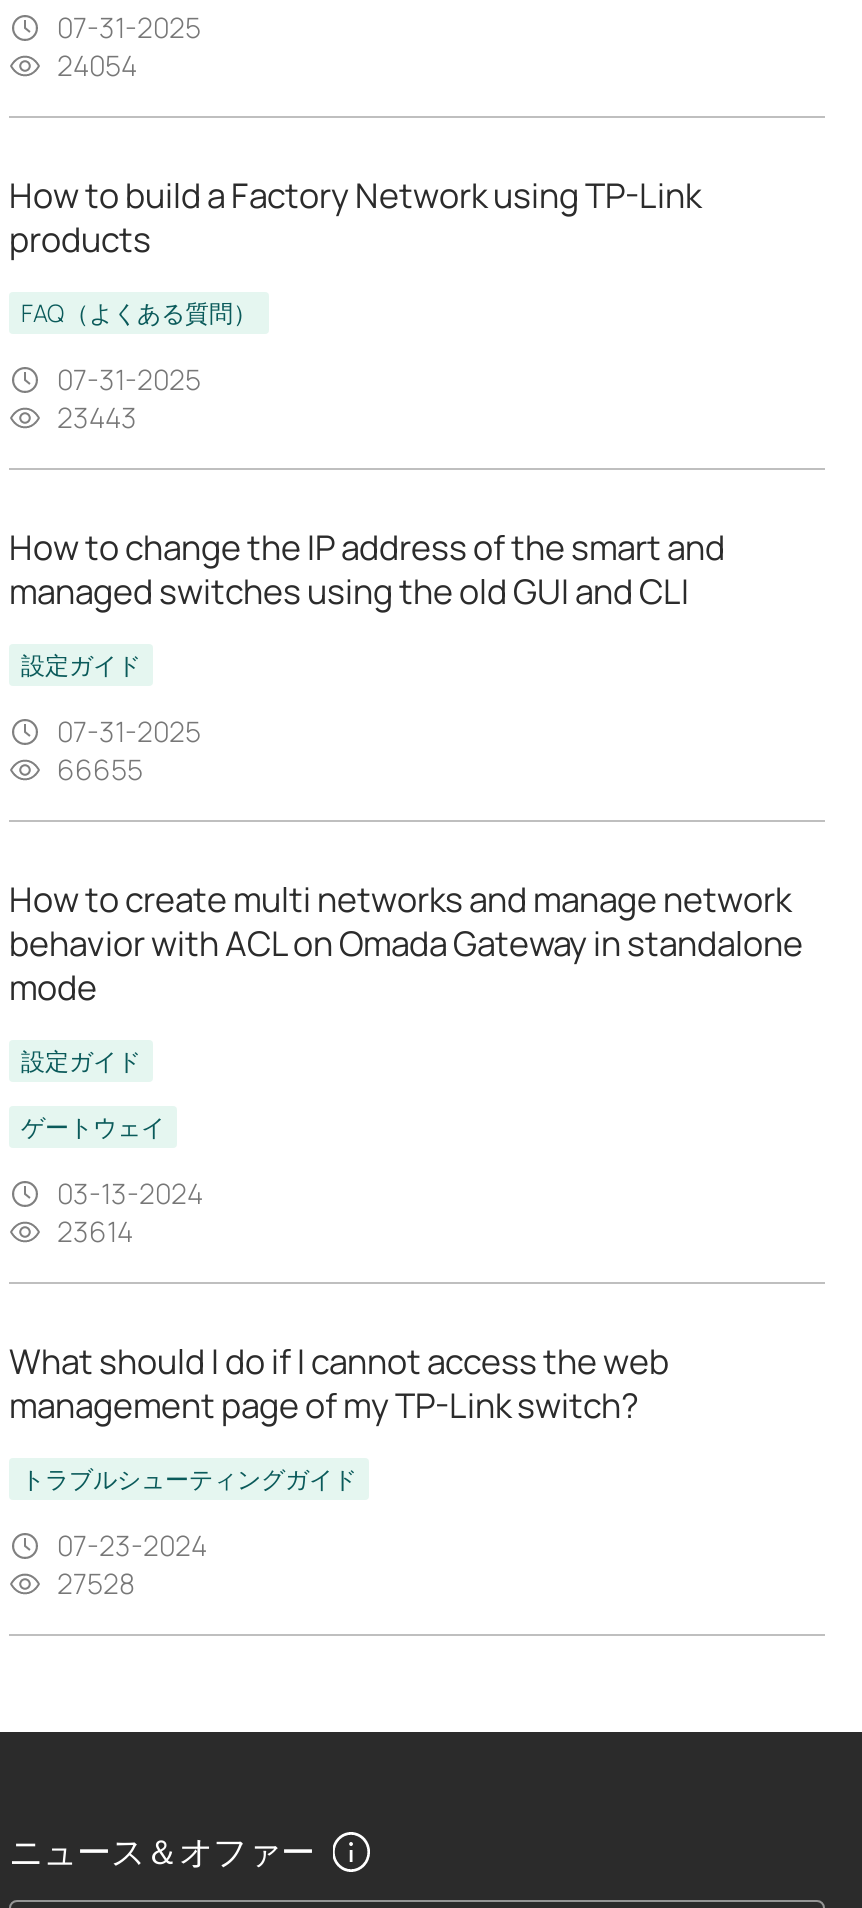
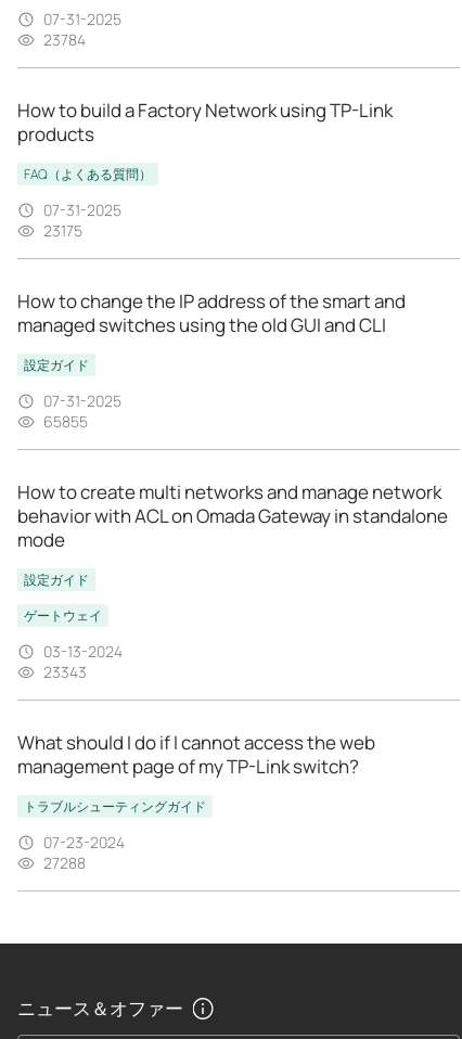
[57,47,137,85] 24054 -> [43,30,86,50] 23784
[57,399,137,437] 23443 -> [43,220,82,241] 23175
[57,751,143,789] 66655 -> [43,411,88,432] 65855
[57,1213,133,1251] 23614 -> [43,662,87,683] 23343
[57,1565,135,1603] 27528 -> [43,853,86,873] 27288

